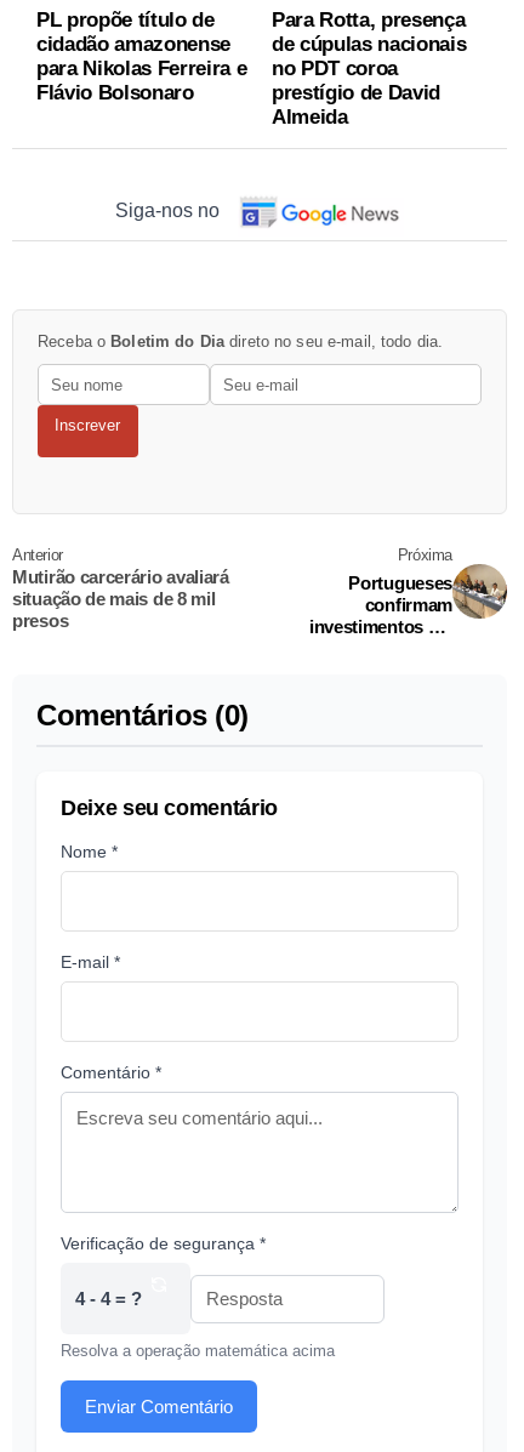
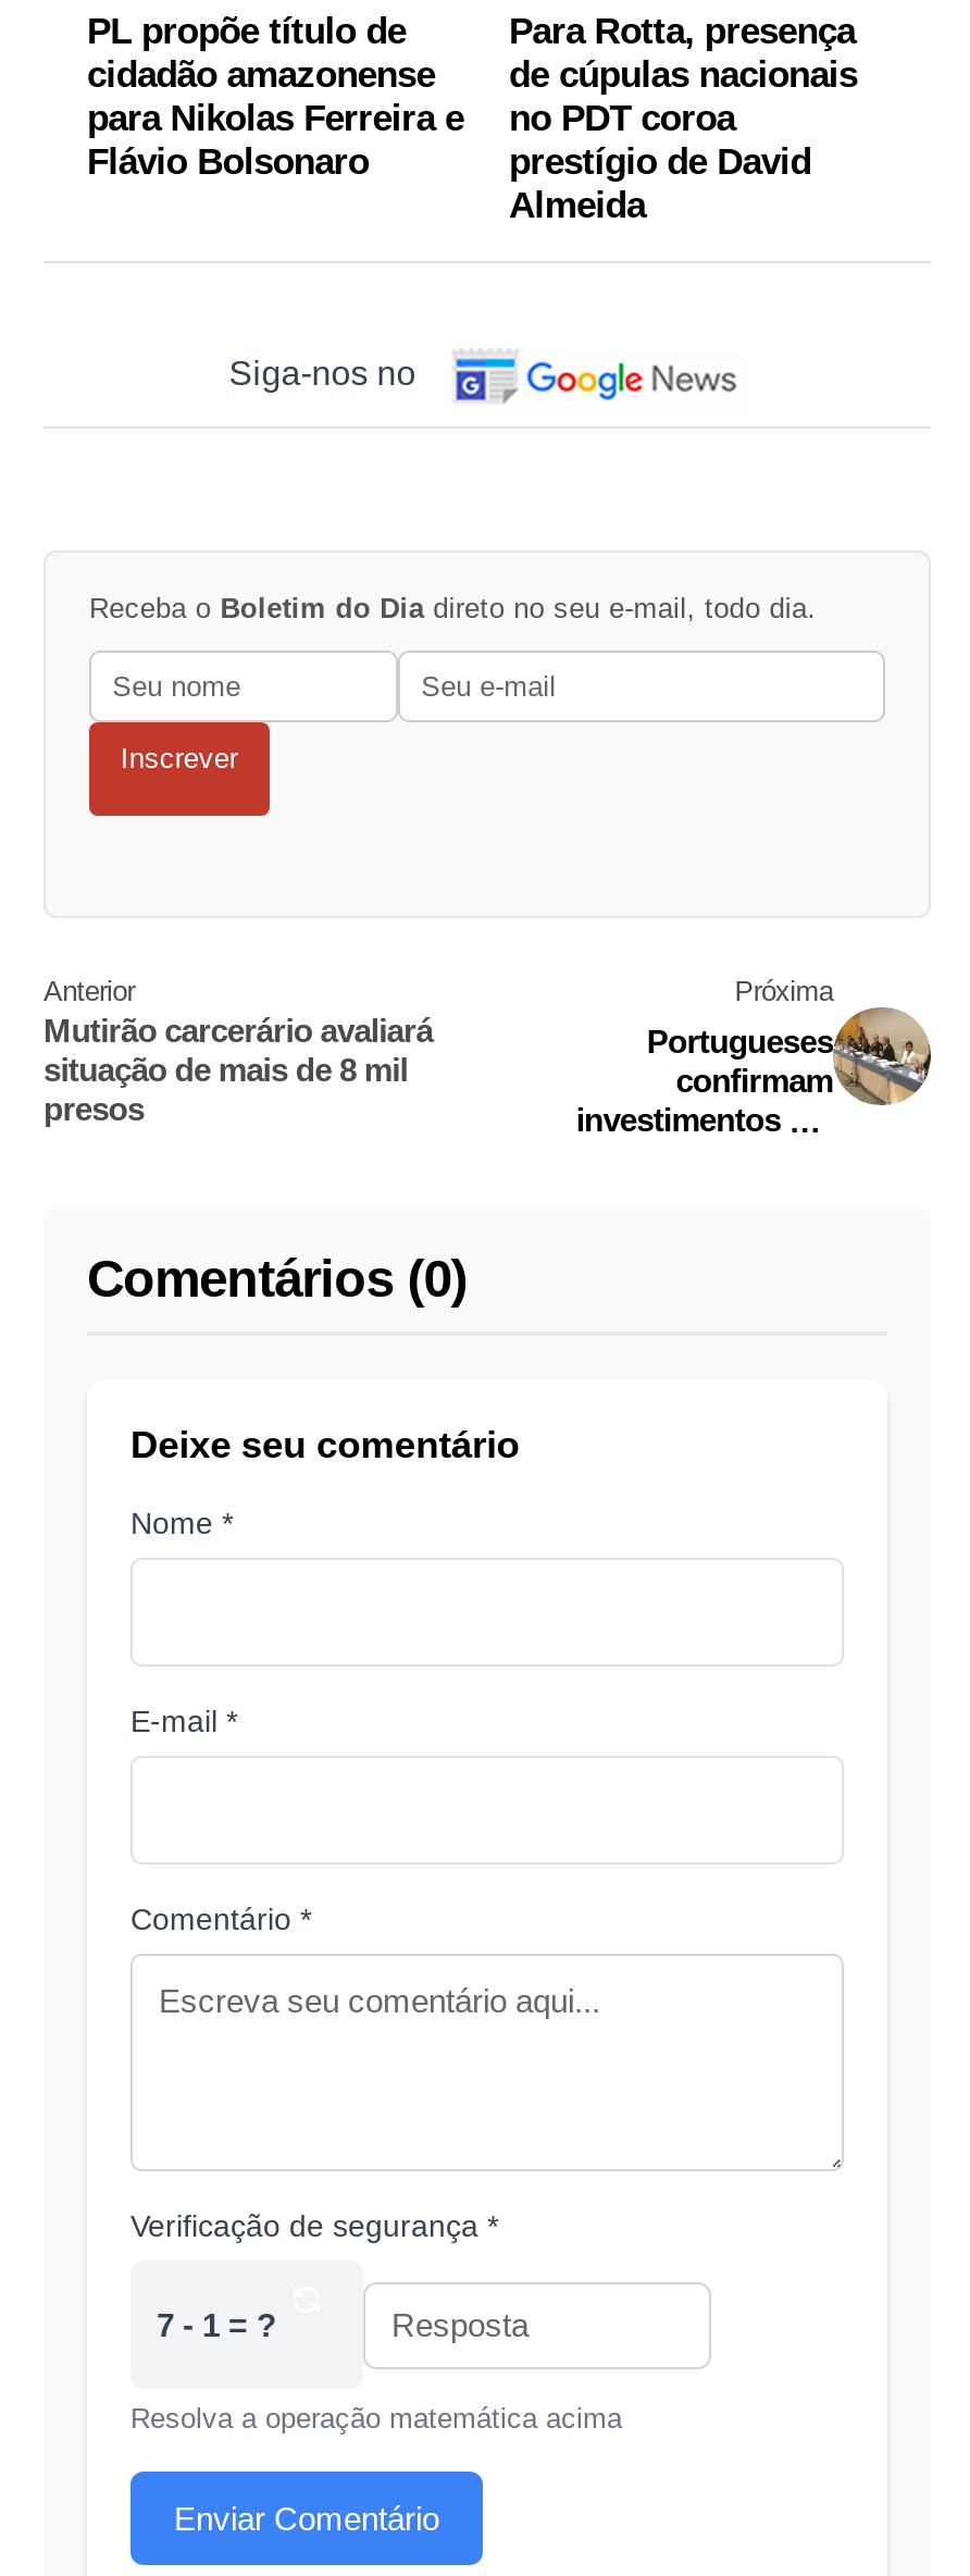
[75,1288,142,1308] 4 - 4 = ? -> [157,2306,276,2343] 7 - 1 = ?

